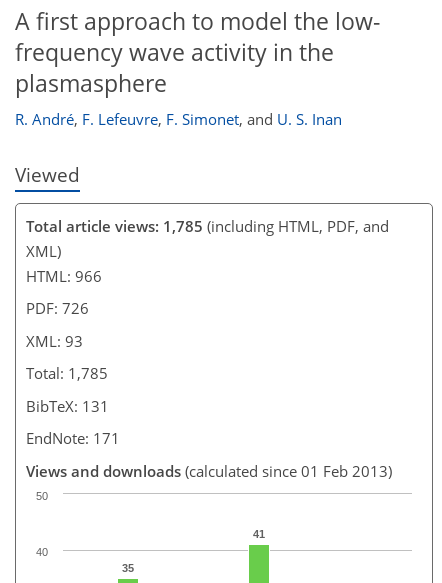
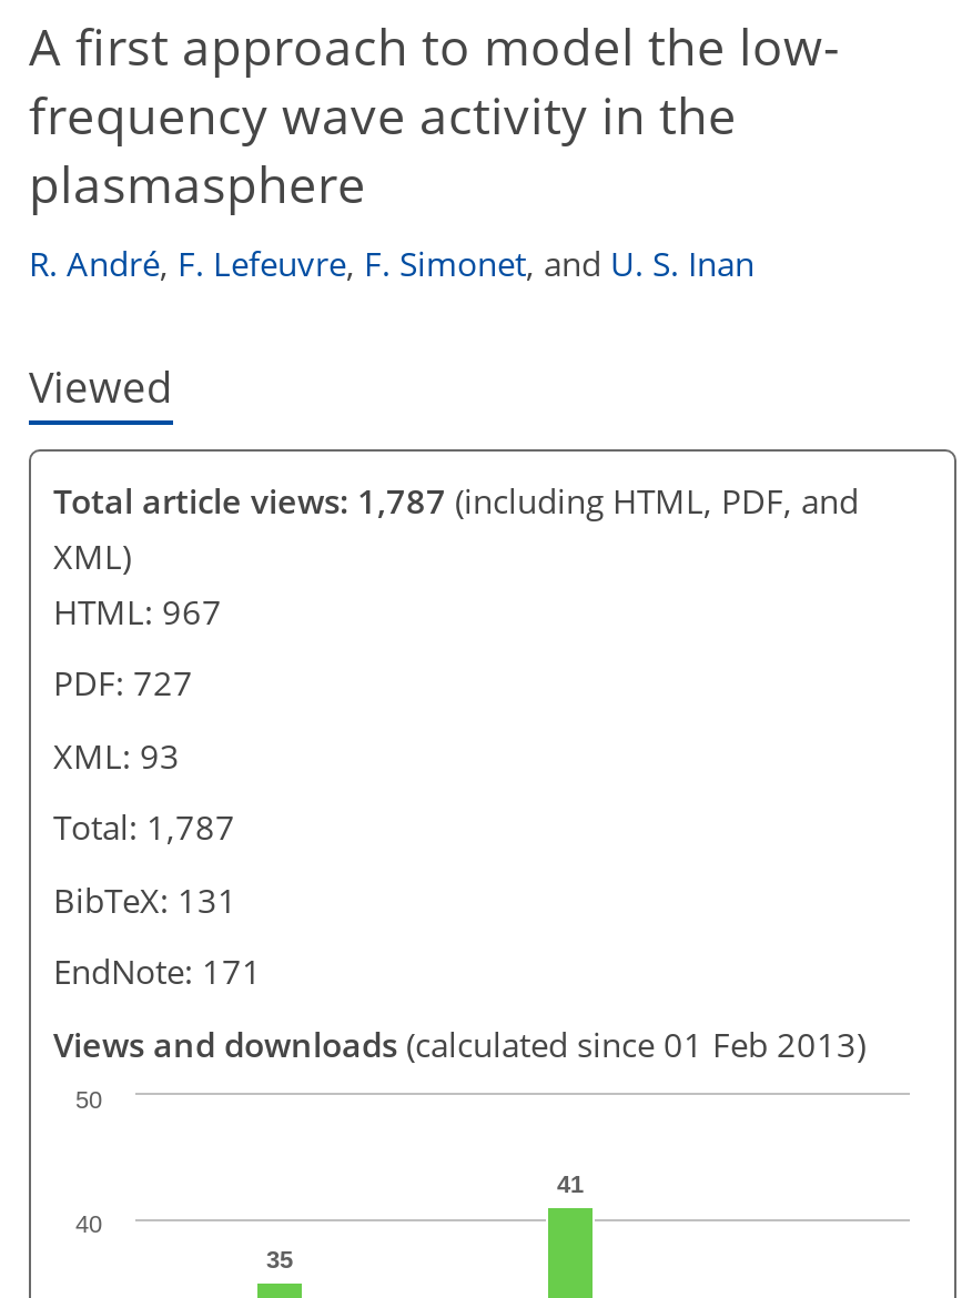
[26,216,389,236] Total article views: 1,785 (including HTML, PDF, and -> [53,478,859,522] Total article views: 1,787 (including HTML, PDF, and
[26,266,102,286] HTML: 966 -> [53,589,222,633] HTML: 967
[26,298,89,318] PDF: 726 -> [53,661,193,705] PDF: 727
[26,363,108,383] Total: 1,785 -> [53,805,235,849] Total: 1,787

